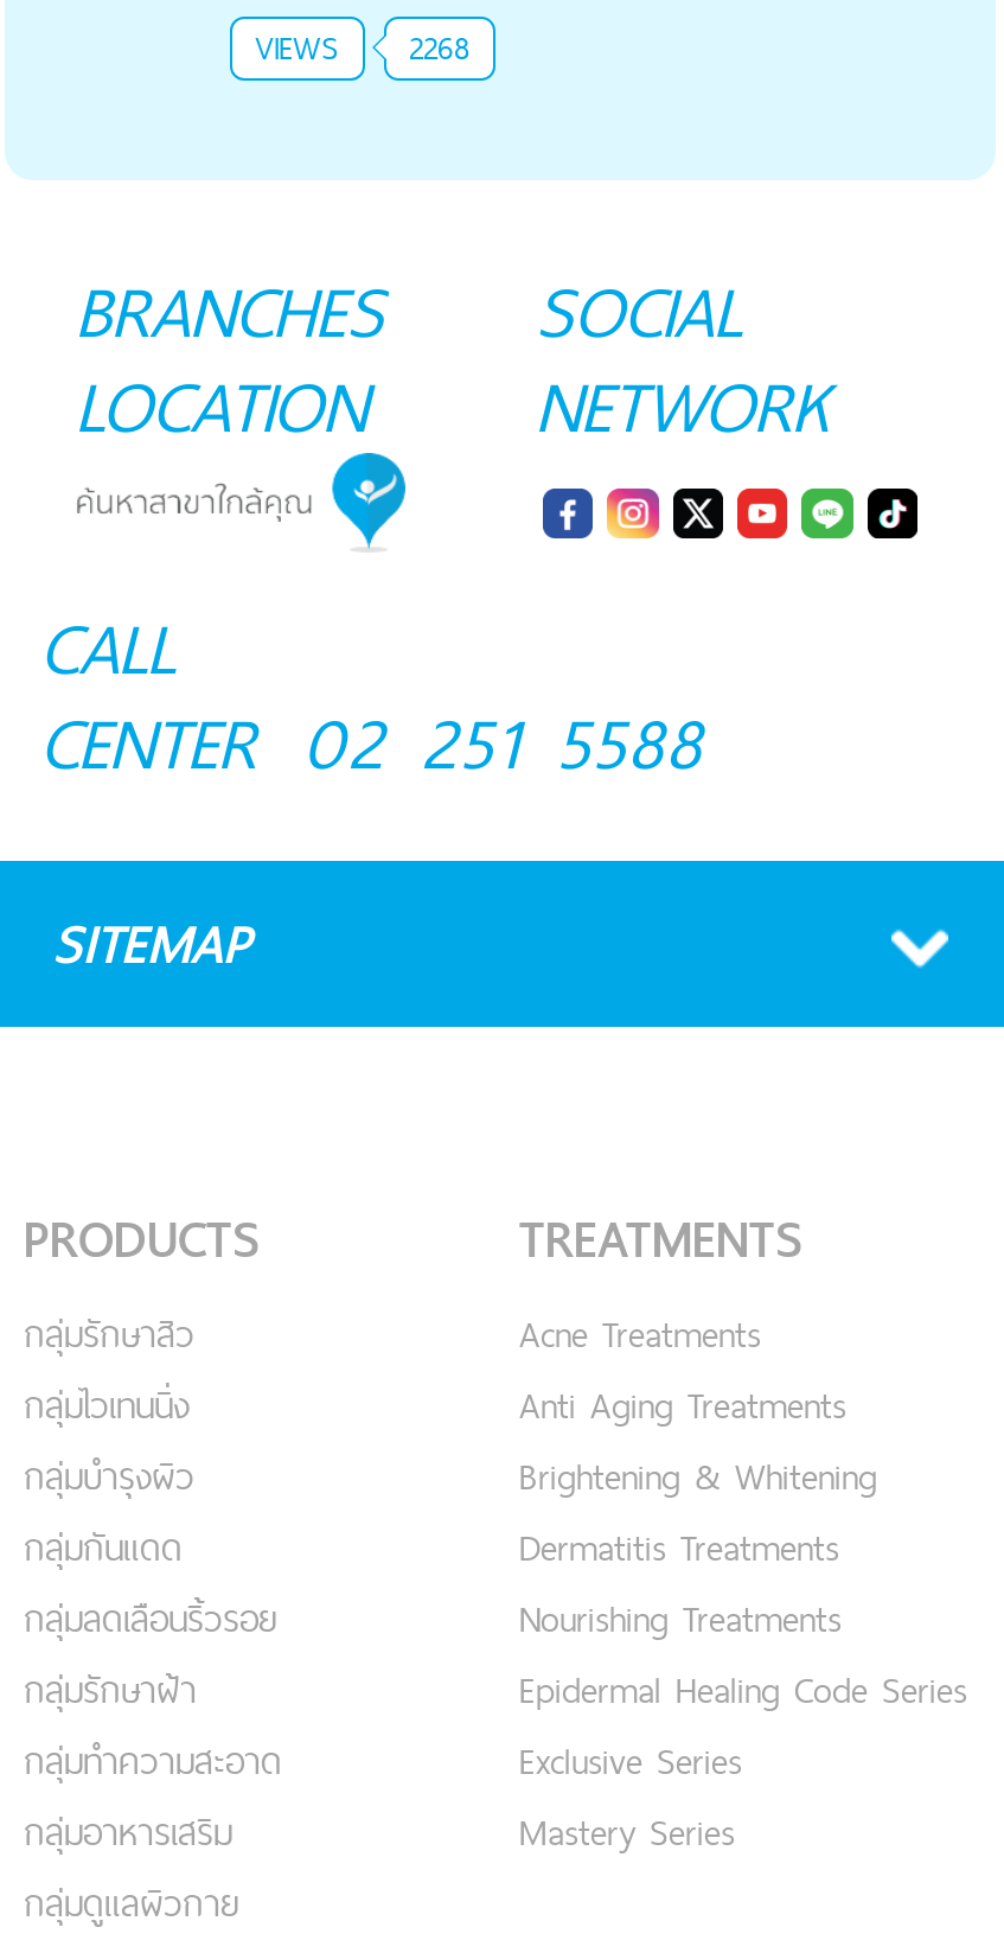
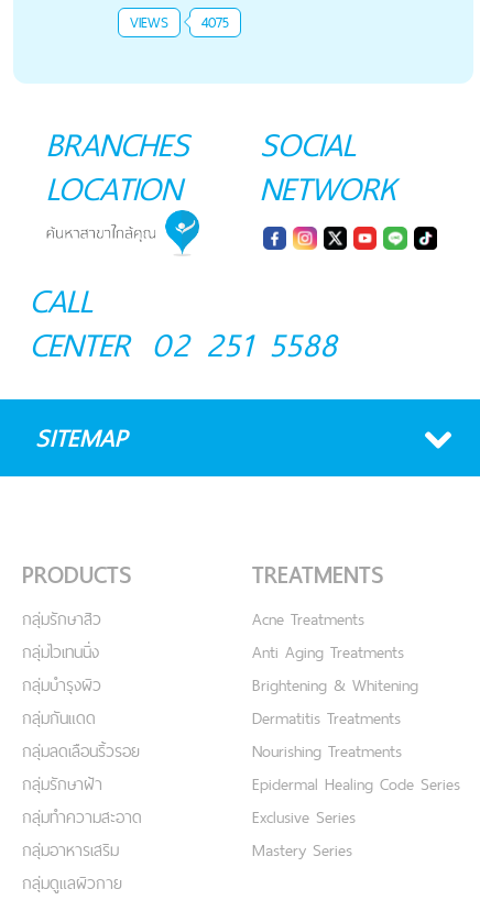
[255,20,469,72] VIEWS 2268 -> [130,9,229,34] VIEWS 4075

